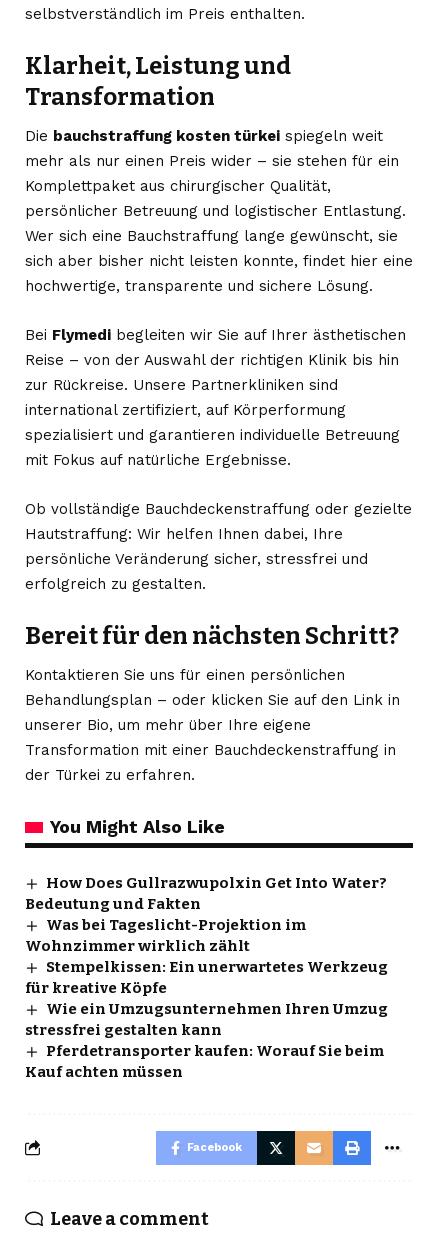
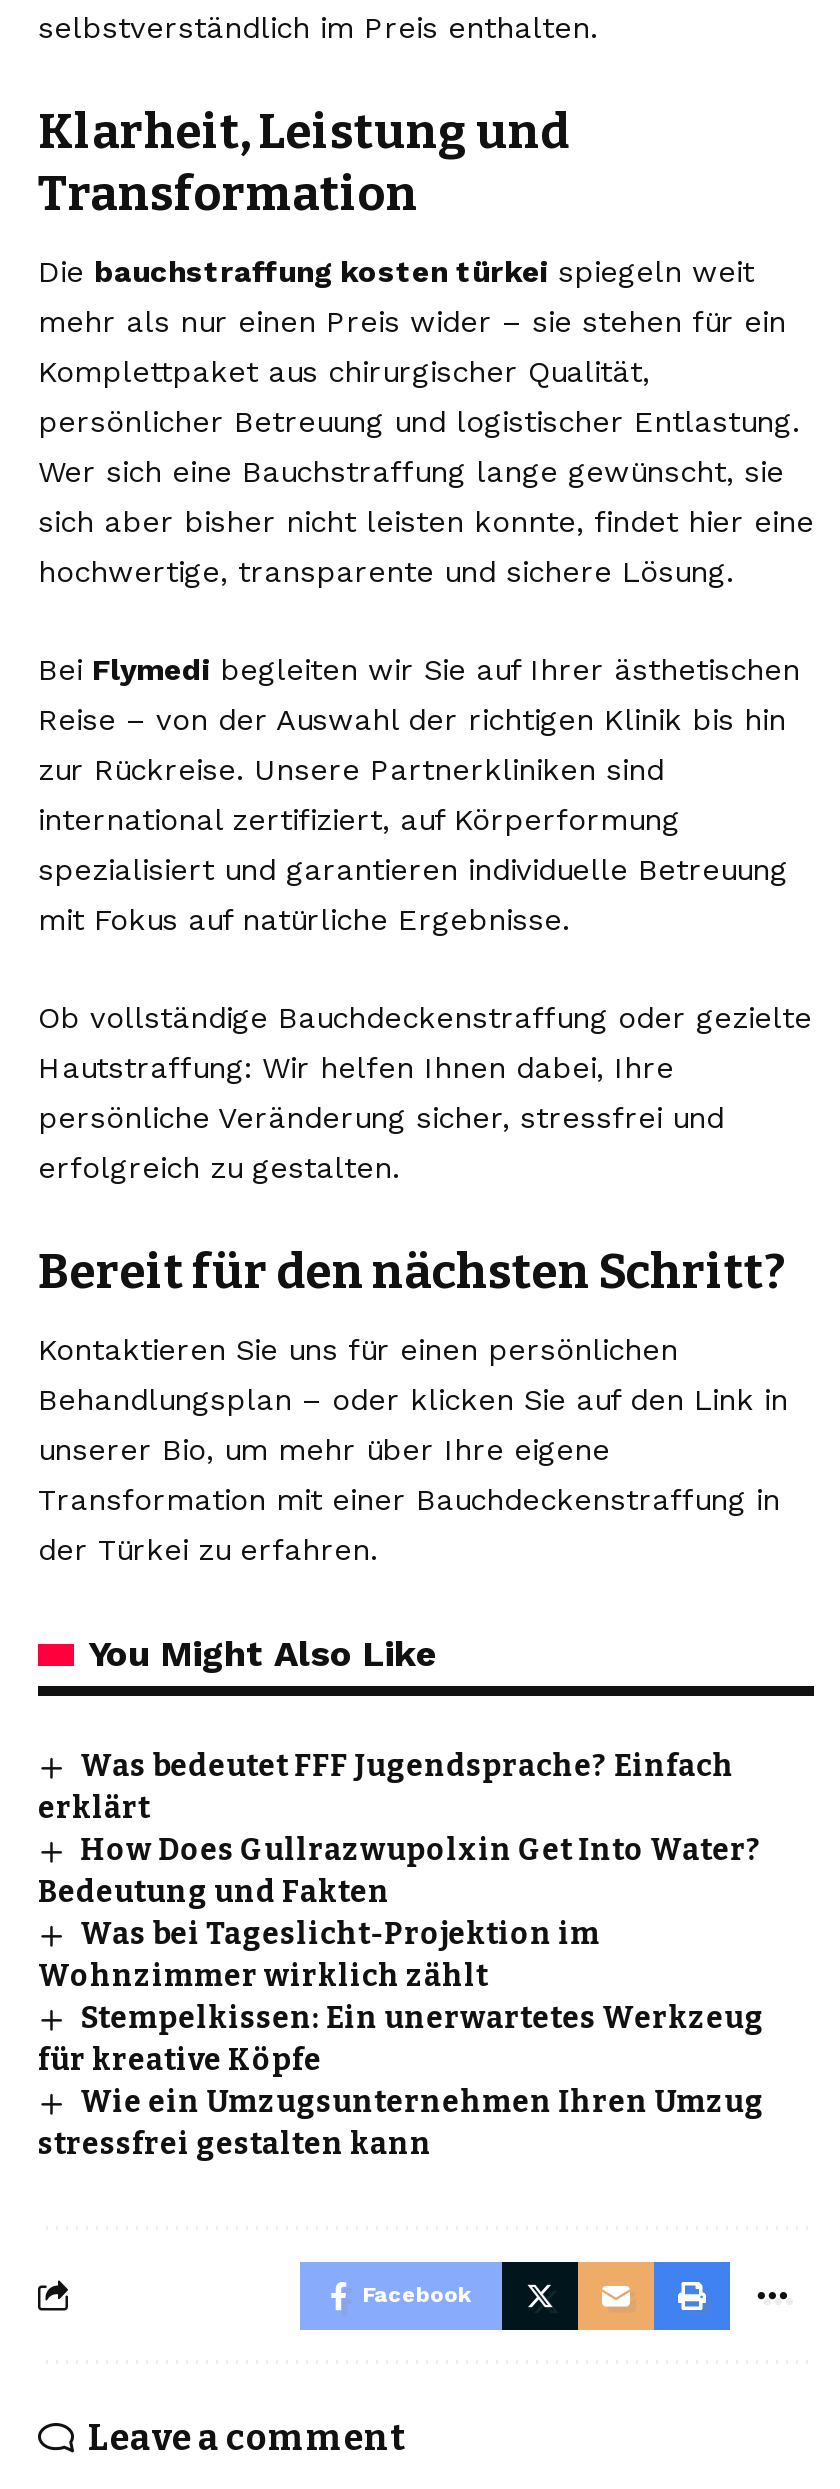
none -> [38,1748,734,1826] Was bedeutet FFF Jugendsprache? Einfach | erklärt
moved [25,874,388,1039] -> [38,1832,764,2162]: How Does Gullrazwupolxin Get Into Water? | Bedeutung und Fakten | Was bei Tageslicht-Projektion im | Wohnzimmer wirklich zählt | Stempelkissen: Ein unerwartetes Werkzeug | für kreative Köpfe | Wie ein Umzugsunternehmen Ihren Umzug | stressfrei gestalten kann
[25,1042,384,1081] Pferdetransporter kaufen: Worauf Sie beim | Kauf achten müssen -> none

